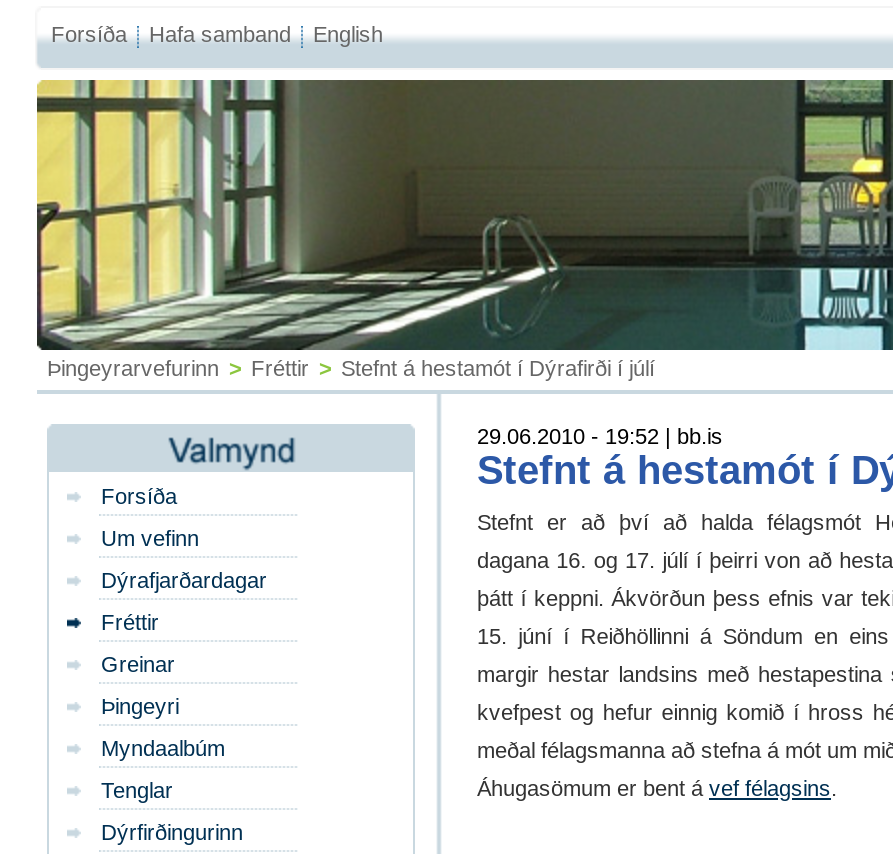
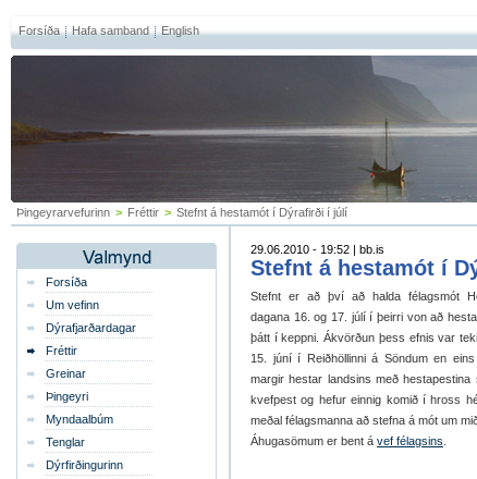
[35,78,887,350] [image] -> [10,54,474,204] [image]

